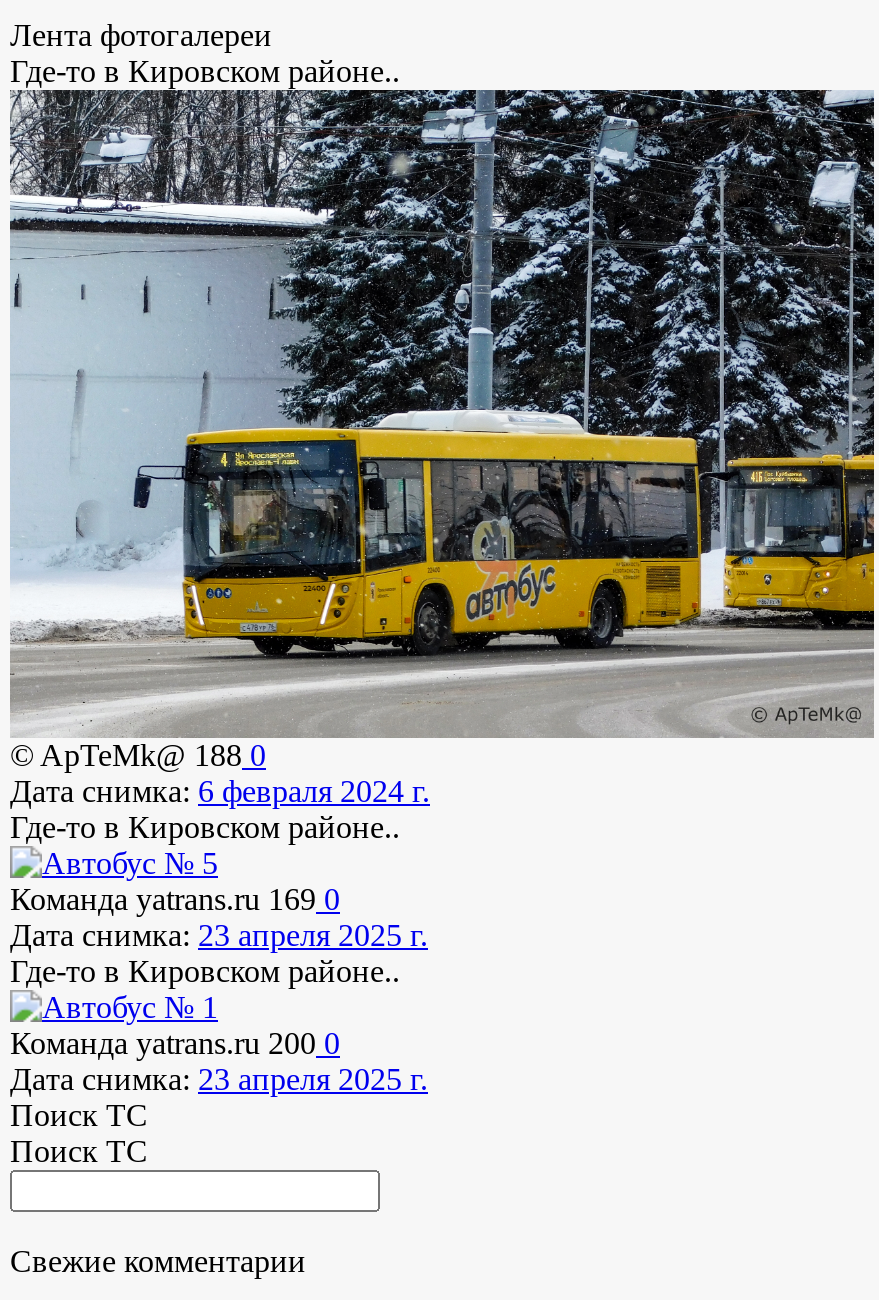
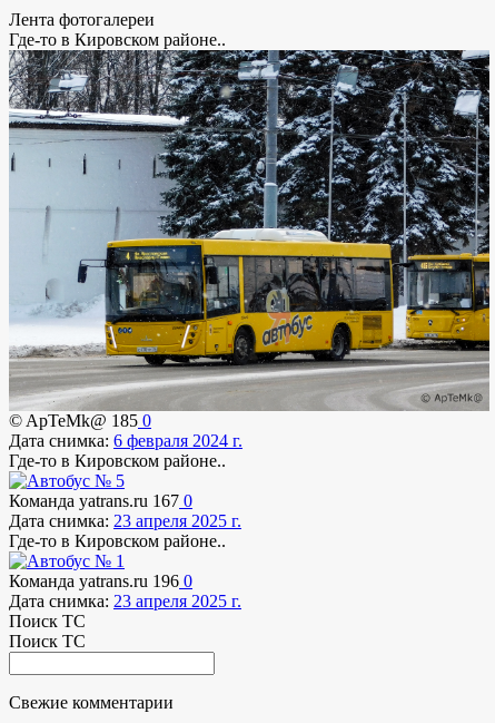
[10,738,266,772] © ApTeMk@1880 -> [9,411,151,430] © ApTeMk@1850
[10,882,340,916] Команда yatrans.ru 169 0 -> [9,491,192,510] Команда yatrans.ru 167 0
[10,1026,340,1060] Команда yatrans.ru 200 0 -> [9,571,192,590] Команда yatrans.ru 196 0

